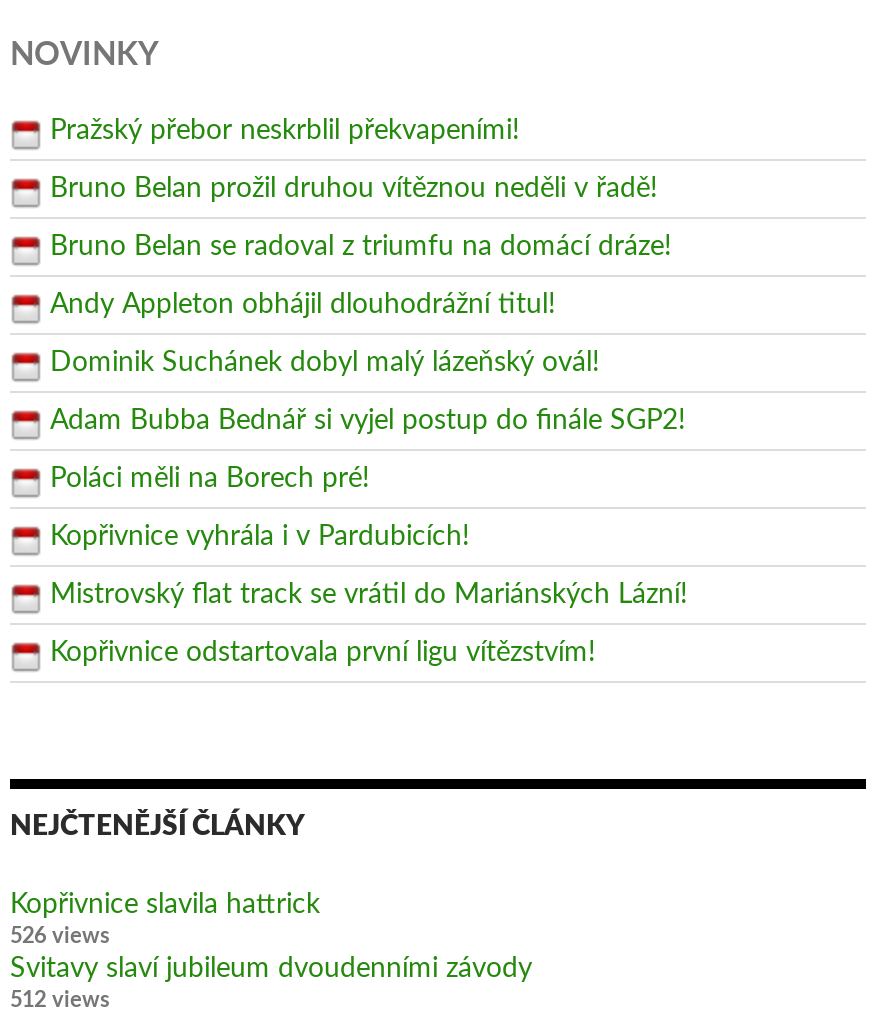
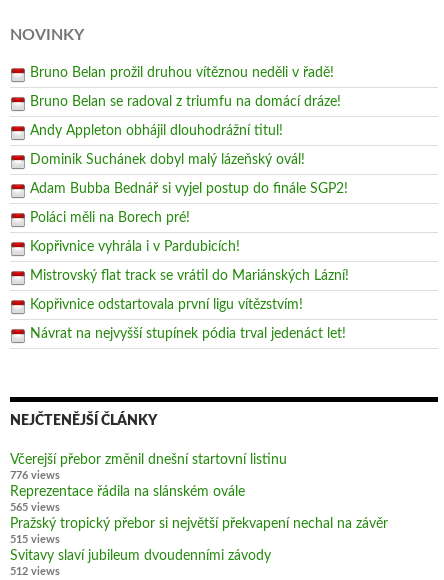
[50,118,520,146] Pražský přebor neskrblil překvapeními! -> none
moved [50,176,688,668] -> [30,66,349,312]: Bruno Belan prožil druhou vítěznou neděli v řadě! | Bruno Belan se radoval z triumfu na domácí dráze! | Andy Appleton obhájil dlouhodrážní titul! | ... | Mistrovský flat track se vrátil do Mariánských Lázní! | Kopřivnice odstartovala první ligu vítězstvím!
none -> [30,327,346,341] Návrat na nejvyšší stupínek pódia trval jedenáct let!
[10,892,320,948] Kopřivnice slavila hattrick | 526 views -> [10,453,388,545] Včerejší přebor změnil dnešní startovní listinu | 776 views | Reprezentace řádila na slánském ovále | 565 views | Pražský tropický přebor si největší překvapení nechal na závěr | 515 views

